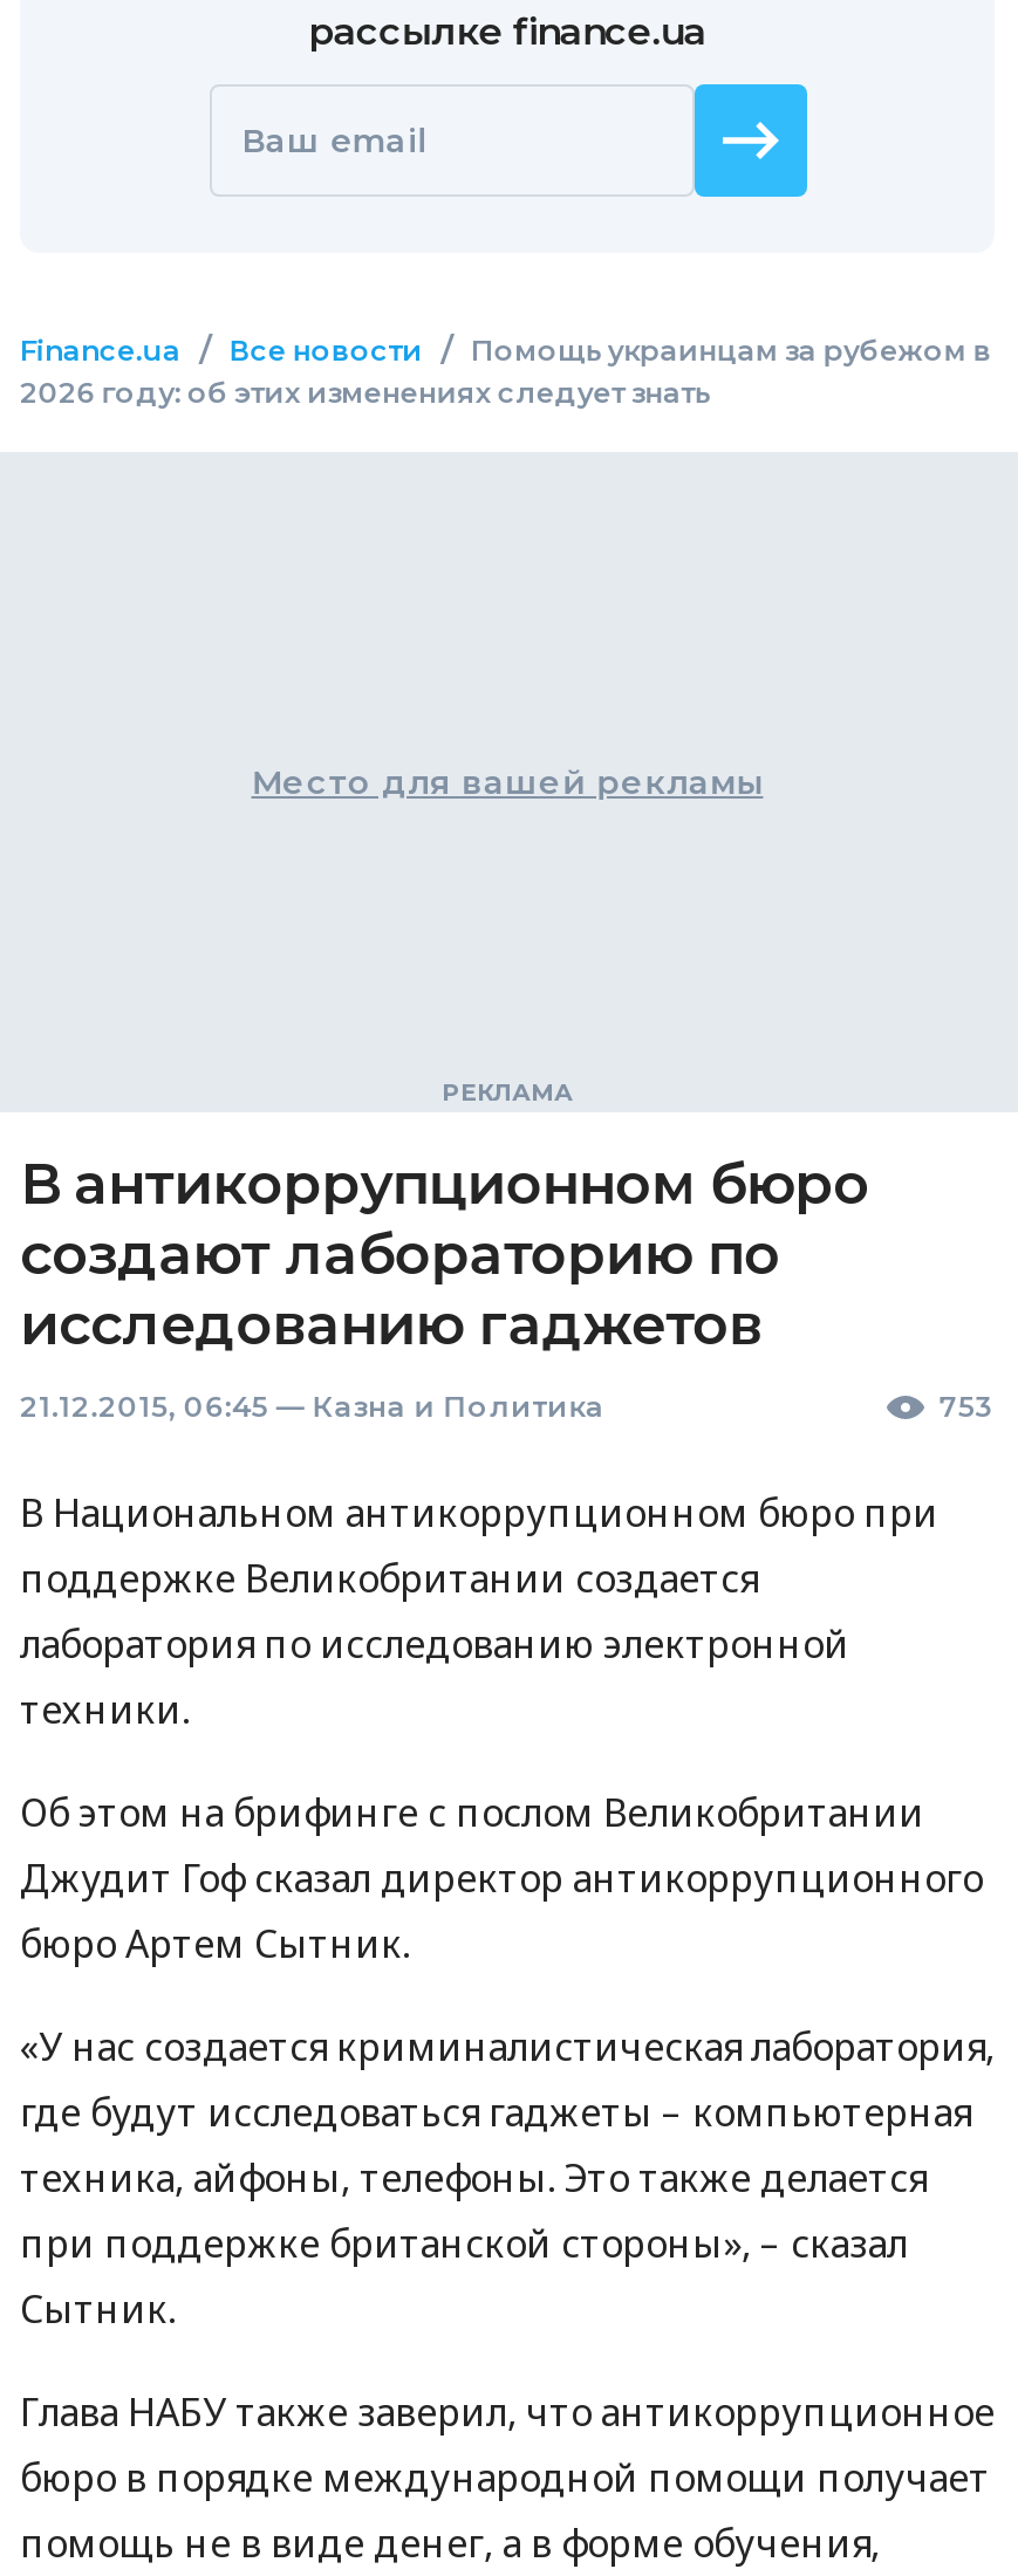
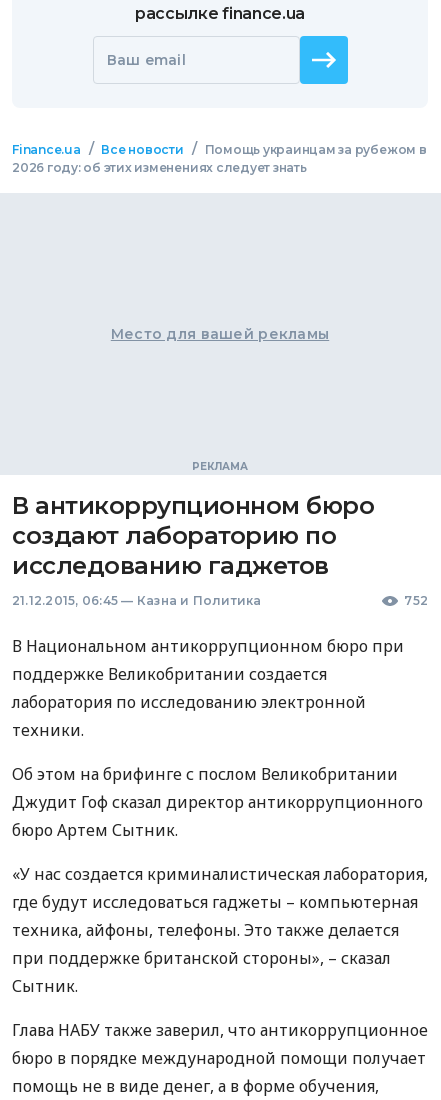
[939,1389,995,1424] 753 -> [404,593,428,608] 752

